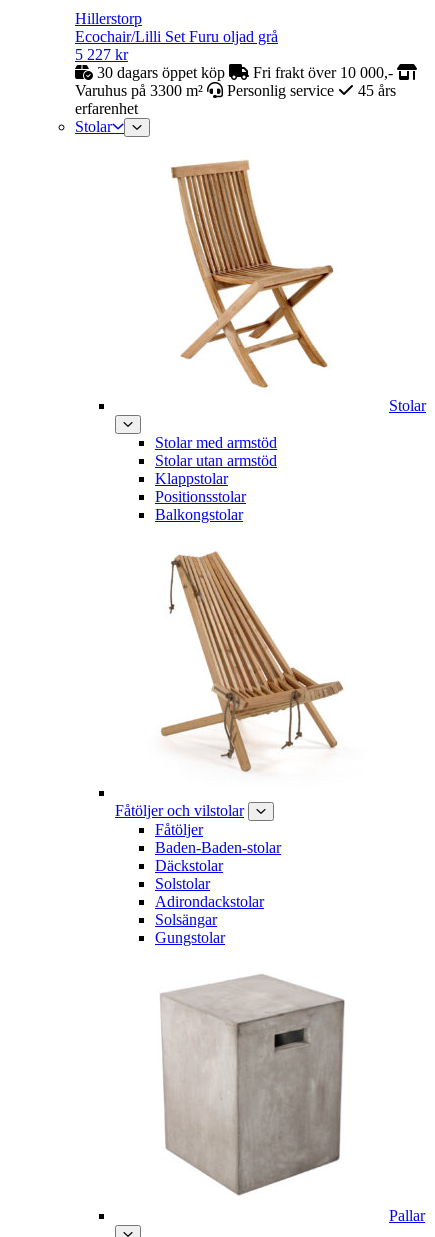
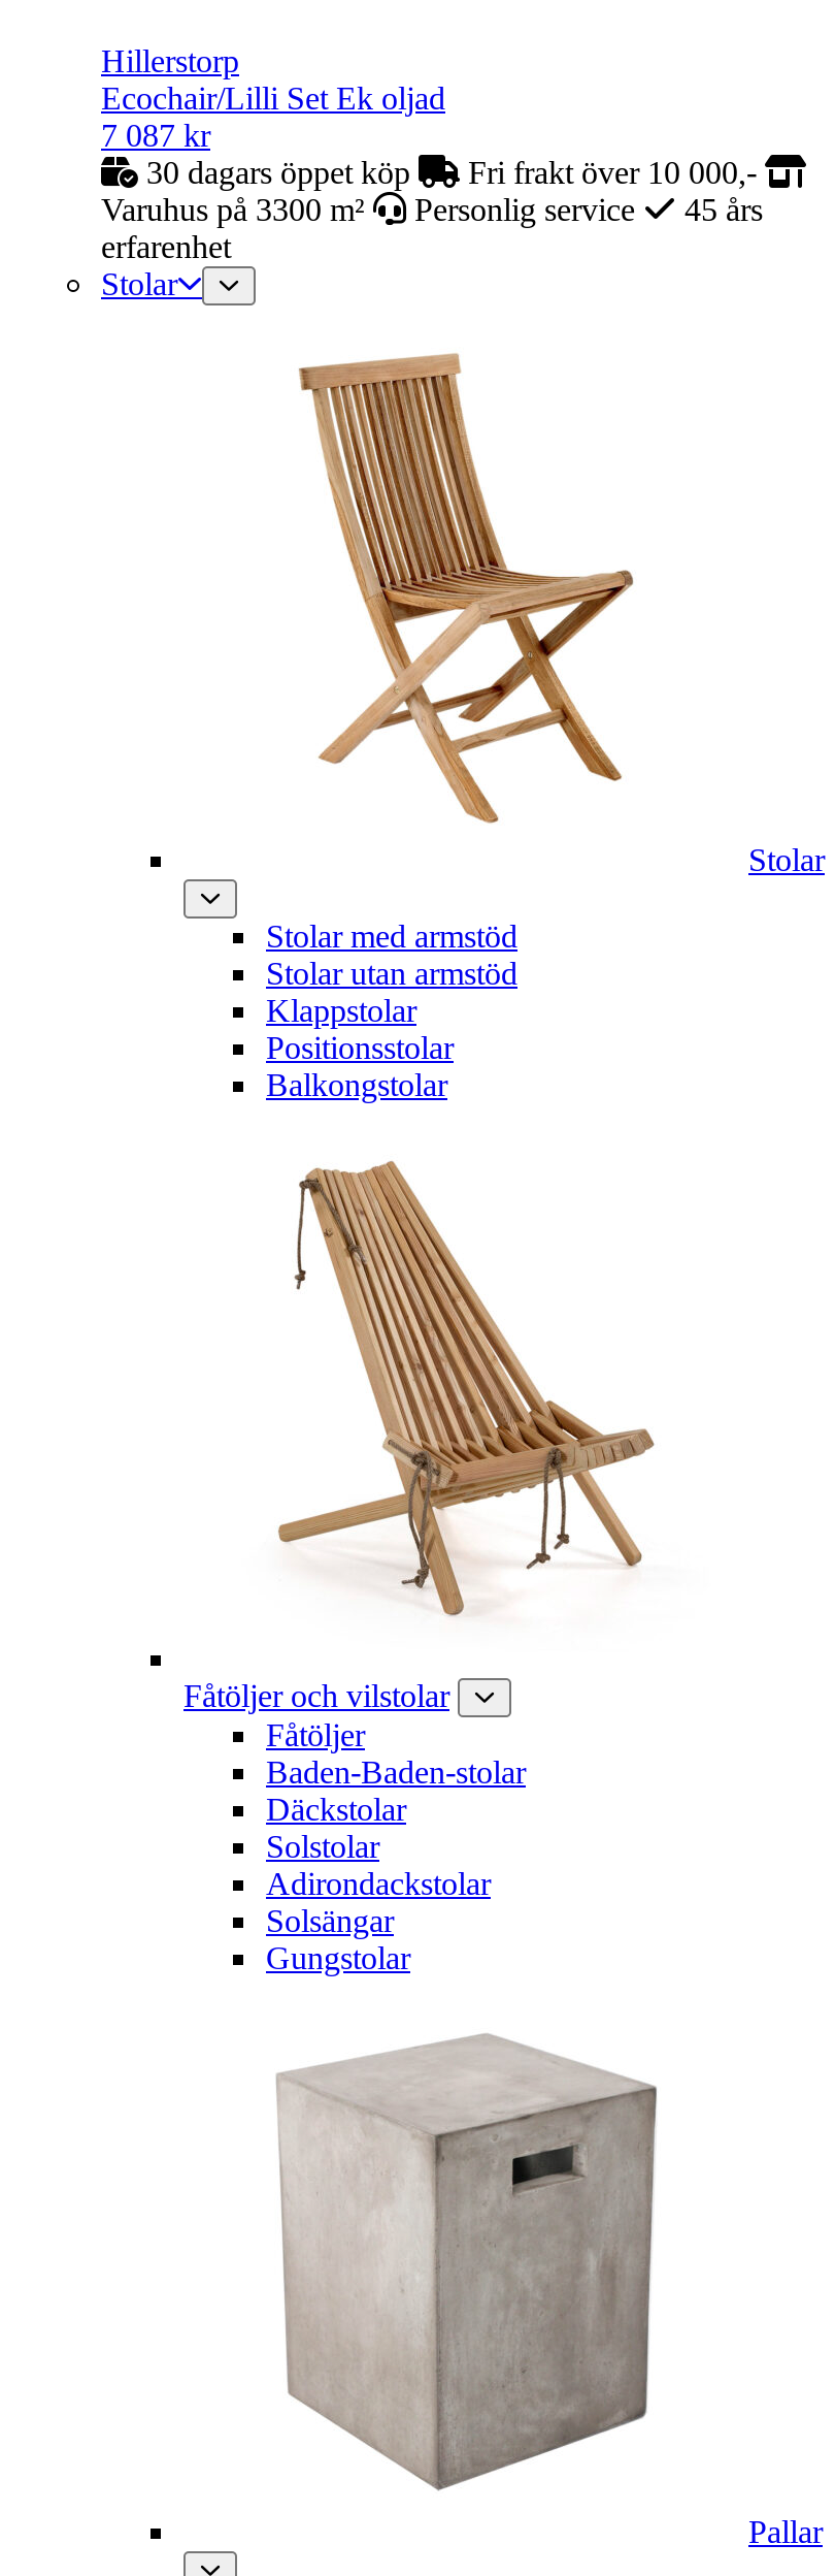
[75,28,278,63] Ecochair/Lilli Set Furu oljad grå | 5 227 kr -> [101,81,445,153] Ecochair/Lilli Set Ek oljad | 7 087 kr

